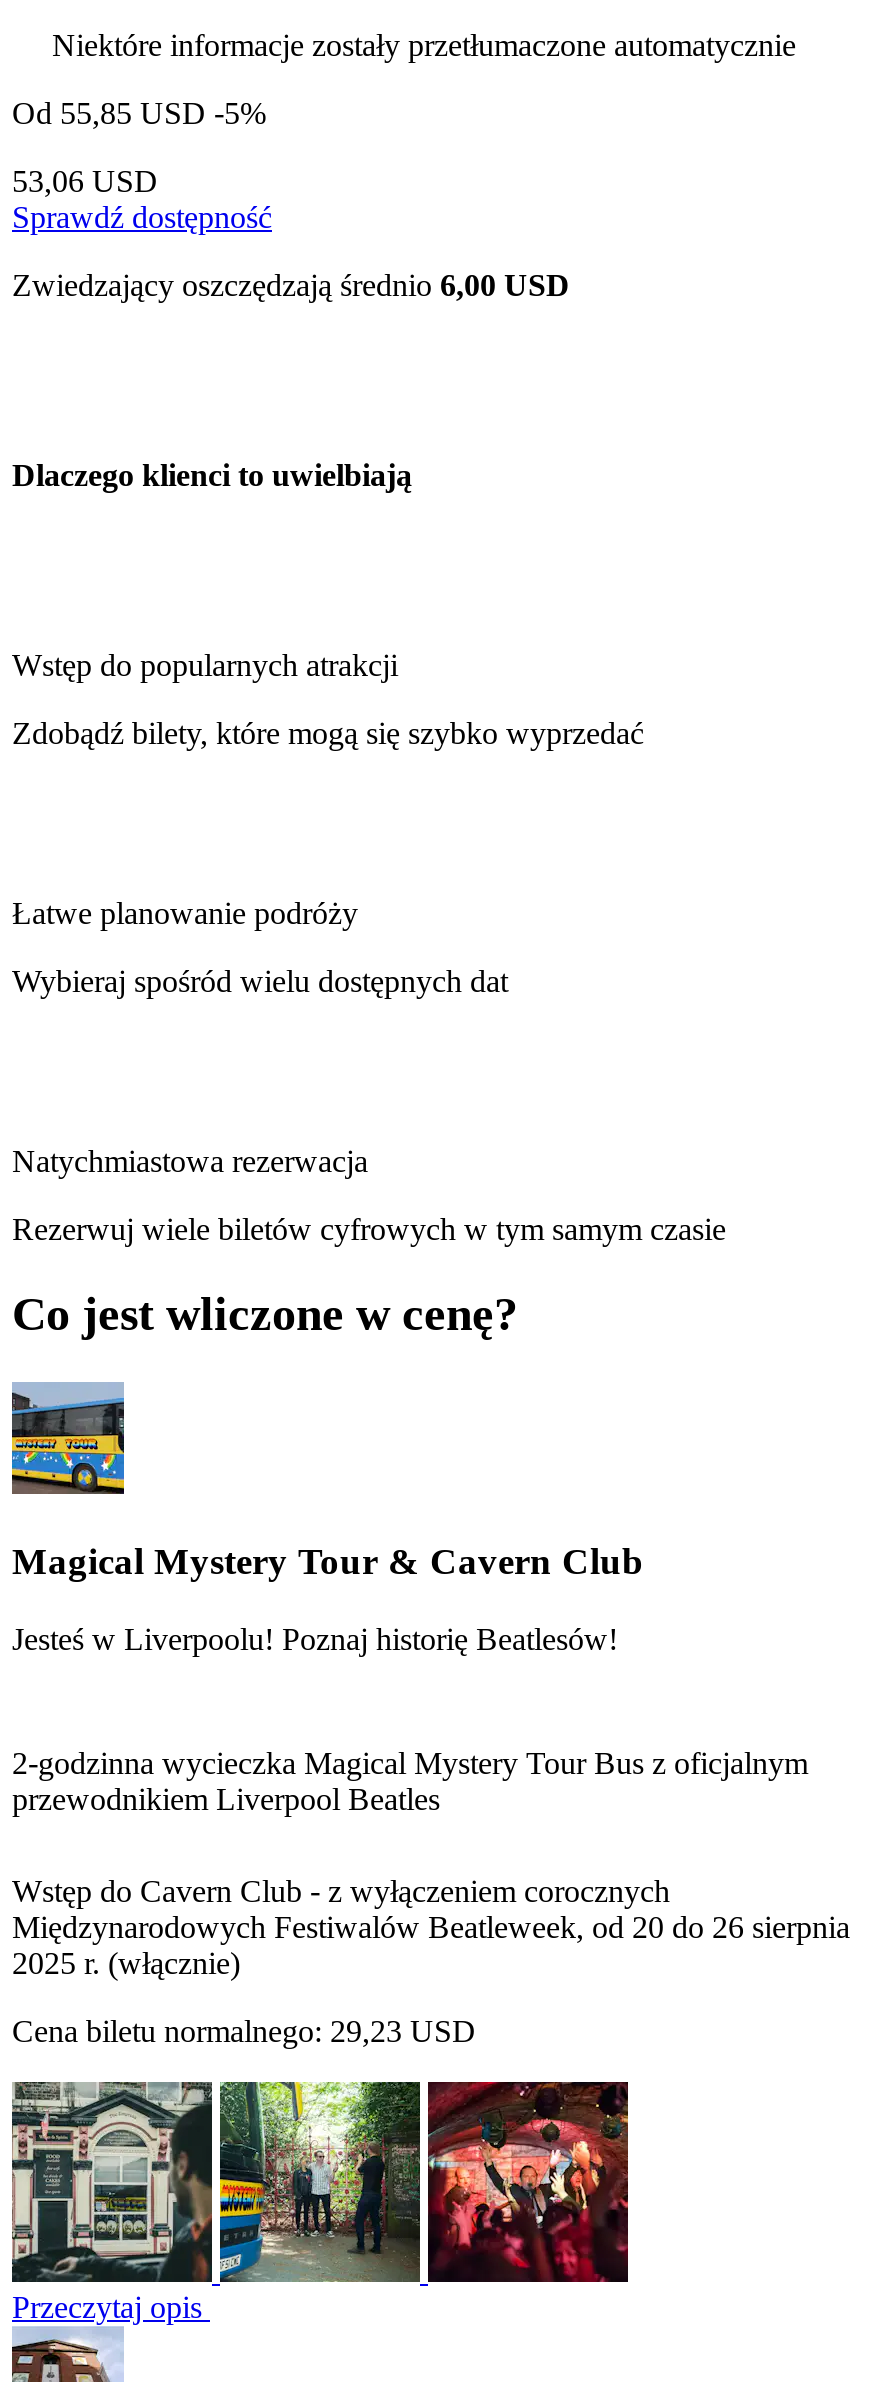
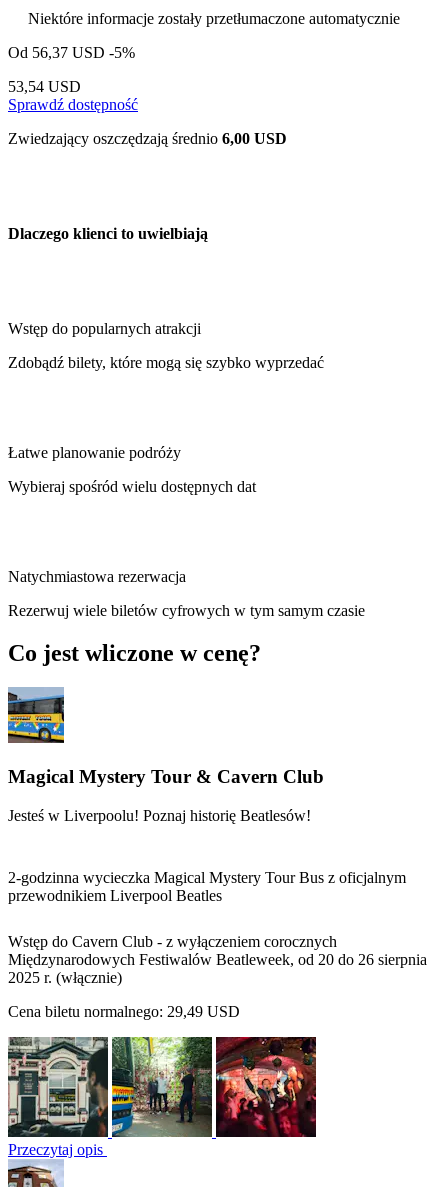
[12,96,266,130] Od 55,85 USD -5% -> [8,44,135,61] Od 56,37 USD -5%
[12,164,158,198] 53,06 USD -> [8,78,81,95] 53,54 USD
[12,2013,476,2047] Cena biletu normalnego: 29,23 USD -> [8,1003,240,1020] Cena biletu normalnego: 29,49 USD

